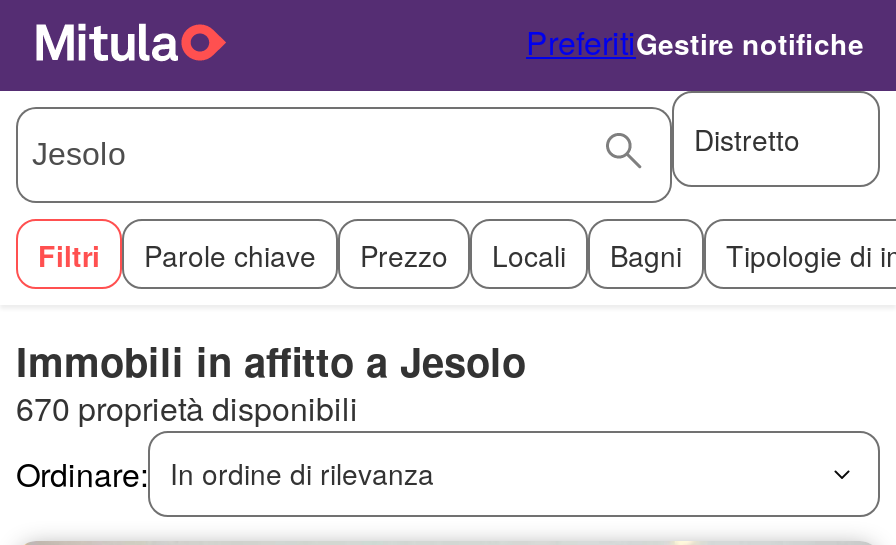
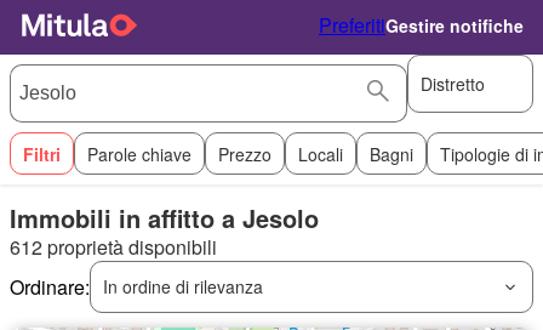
[16,385,358,431] 670 proprietà disponibili -> [10,233,217,261] 612 proprietà disponibili

